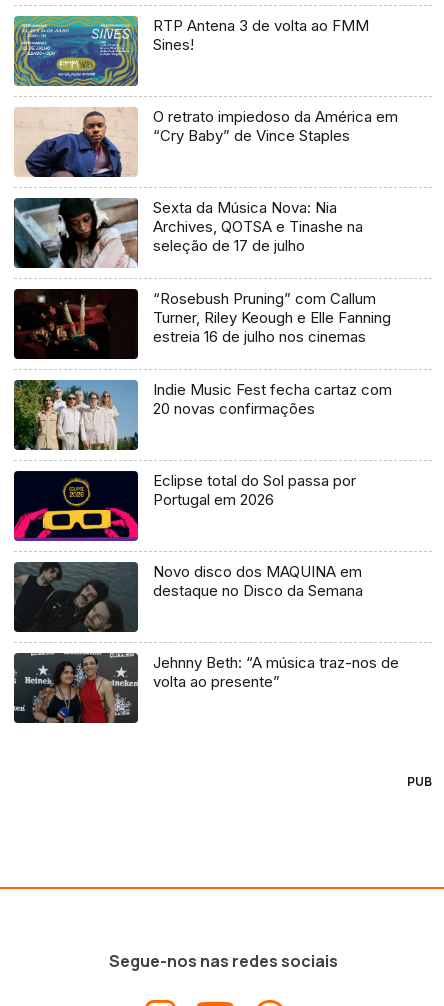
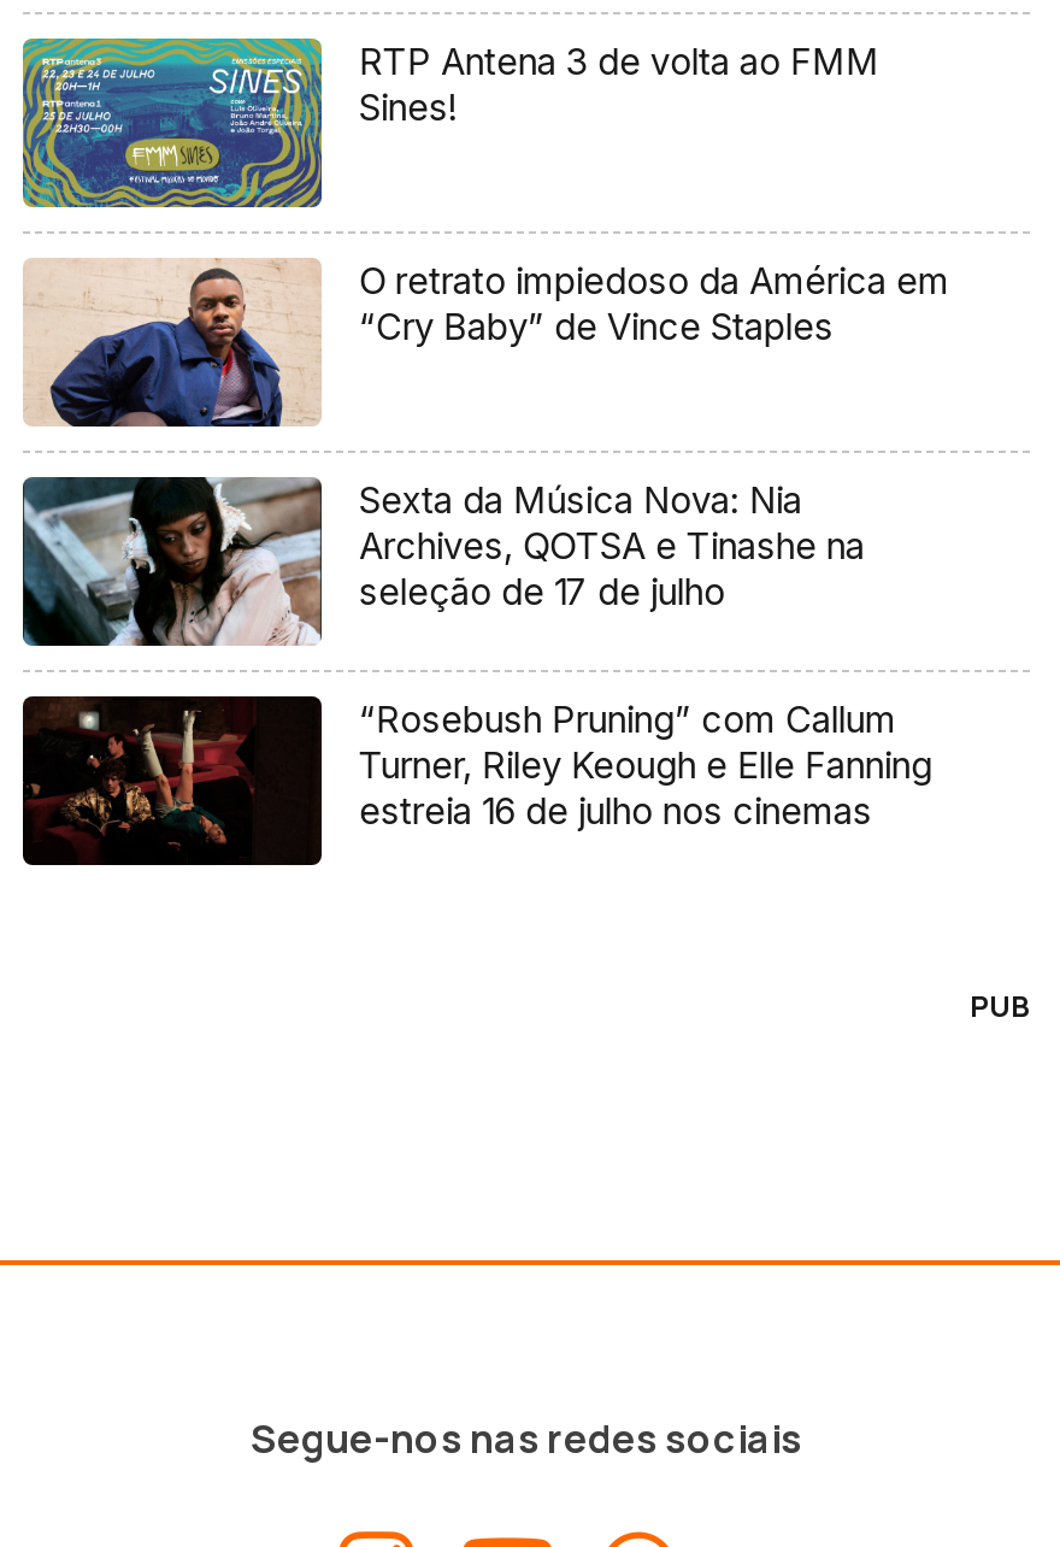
[13,379,392,451] [image] | Indie Music Fest fecha cartaz com | 20 novas confirmações -> none
[13,470,356,542] [image] | Eclipse total do Sol passa por | Portugal em 2026 -> none
[14,562,363,633] [image] | Novo disco dos MAQUINA em | destaque no Disco da Semana -> none
[13,652,399,724] [image] | Jehnny Beth: “A música traz-nos de | volta ao presente” -> none

